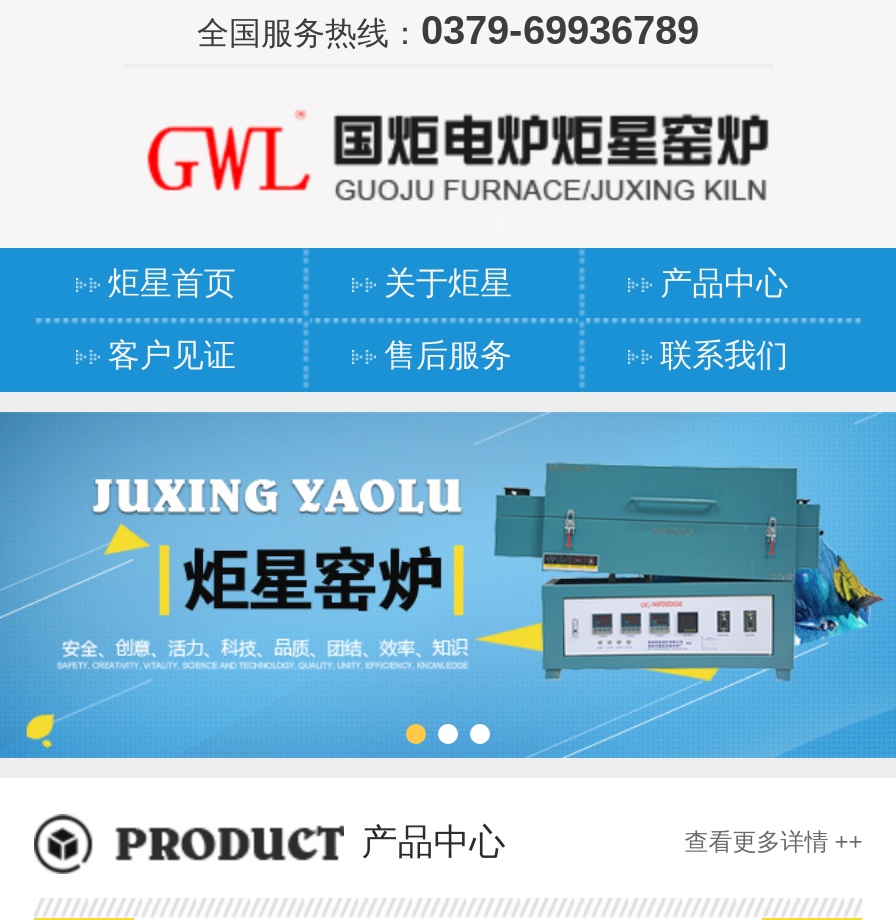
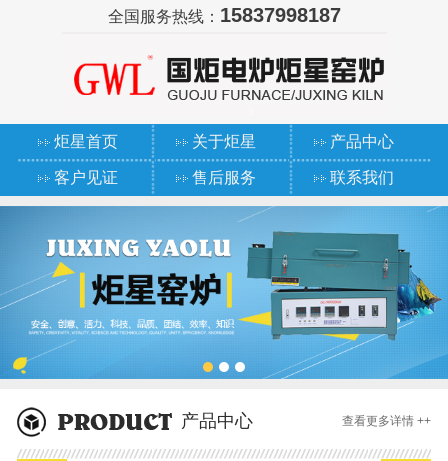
[197,8,699,52] 全国服务热线：0379-69936789 -> [107,4,340,26] 全国服务热线：15837998187

